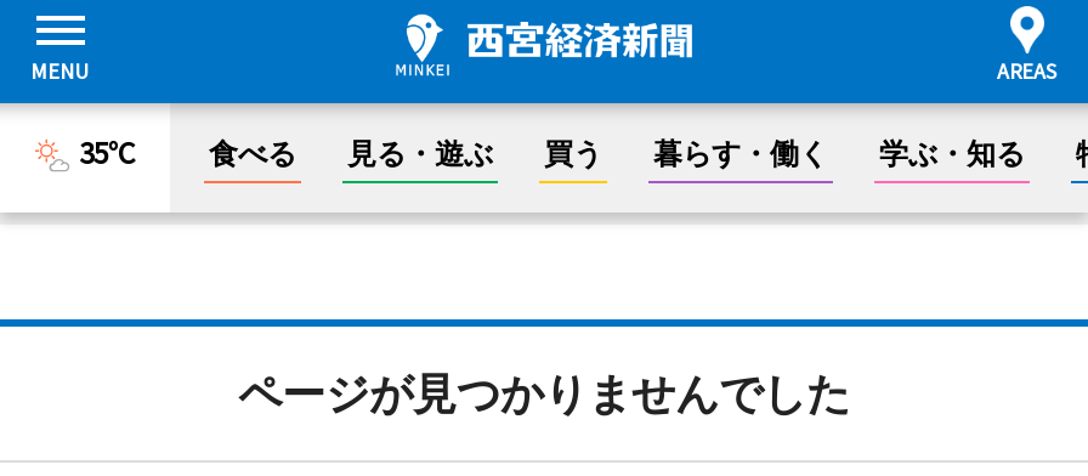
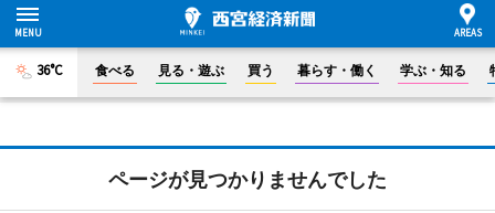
[79,134,137,175] 35°C -> [36,61,62,80] 36°C

